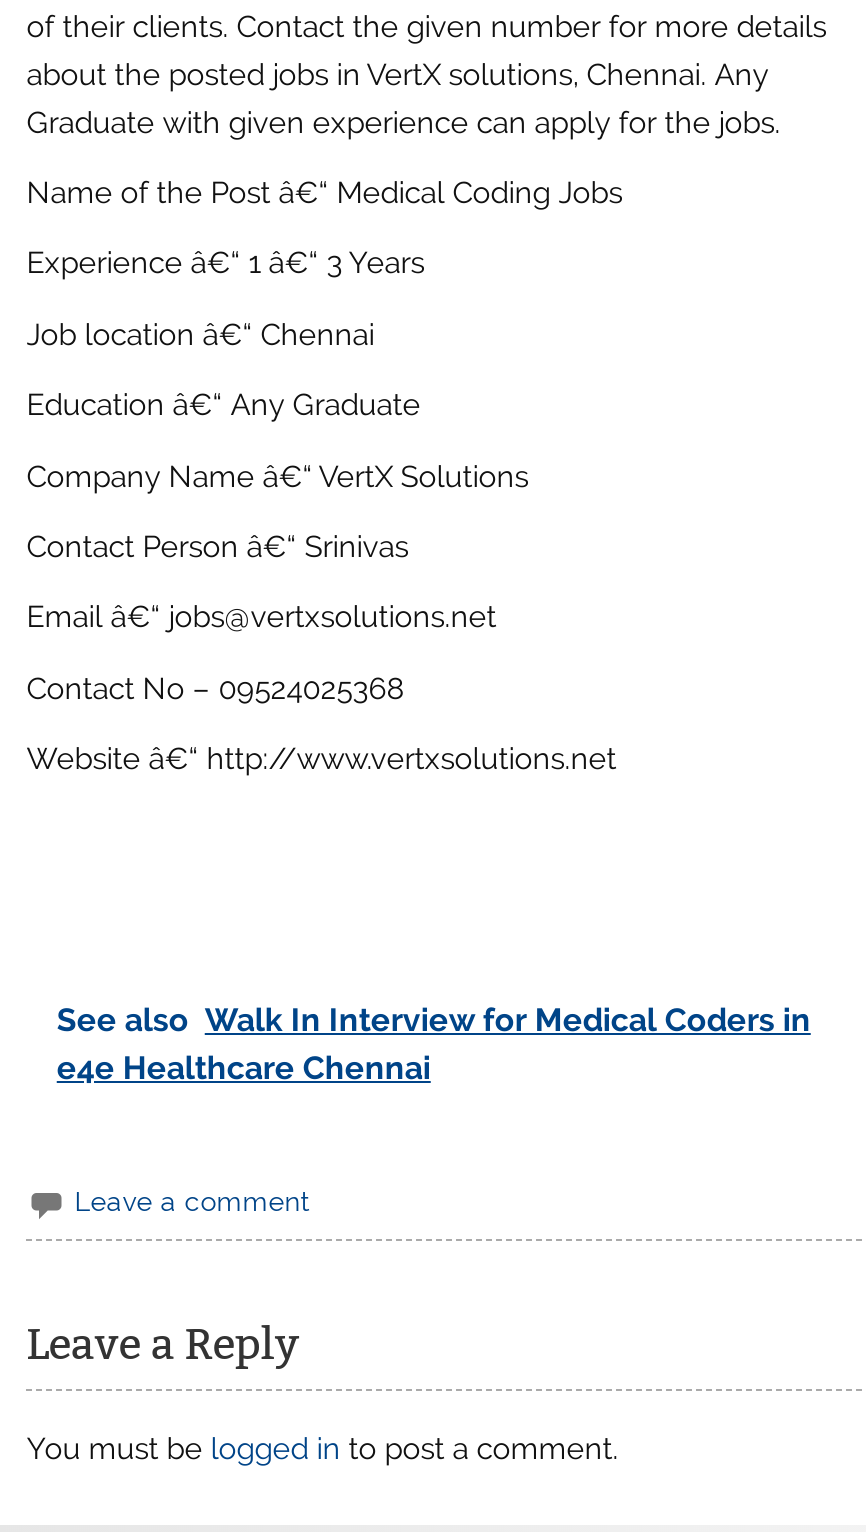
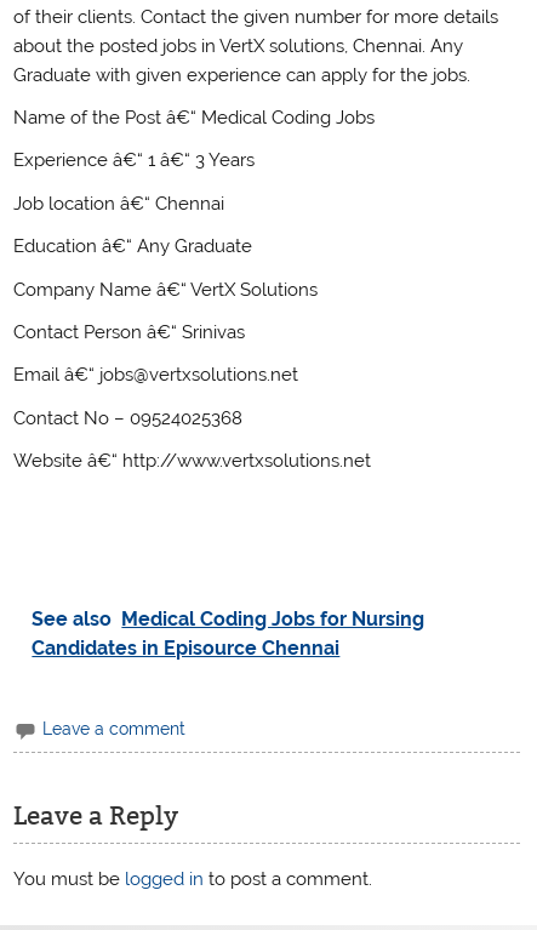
[57,1001,811,1087] See also Walk In Interview for Medical Coders in | e4e Healthcare Chennai -> [32,607,425,659] See also Medical Coding Jobs for Nursing | Candidates in Episource Chennai

